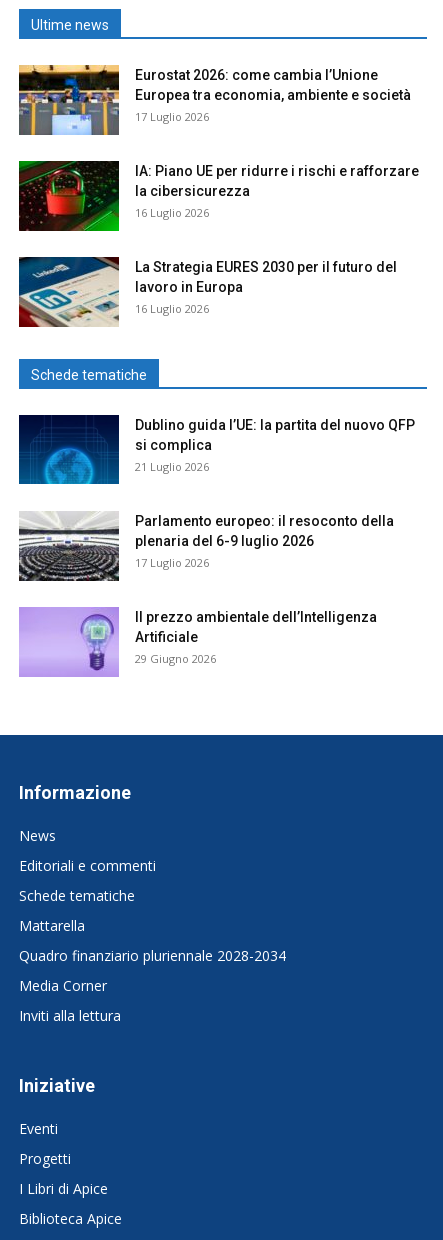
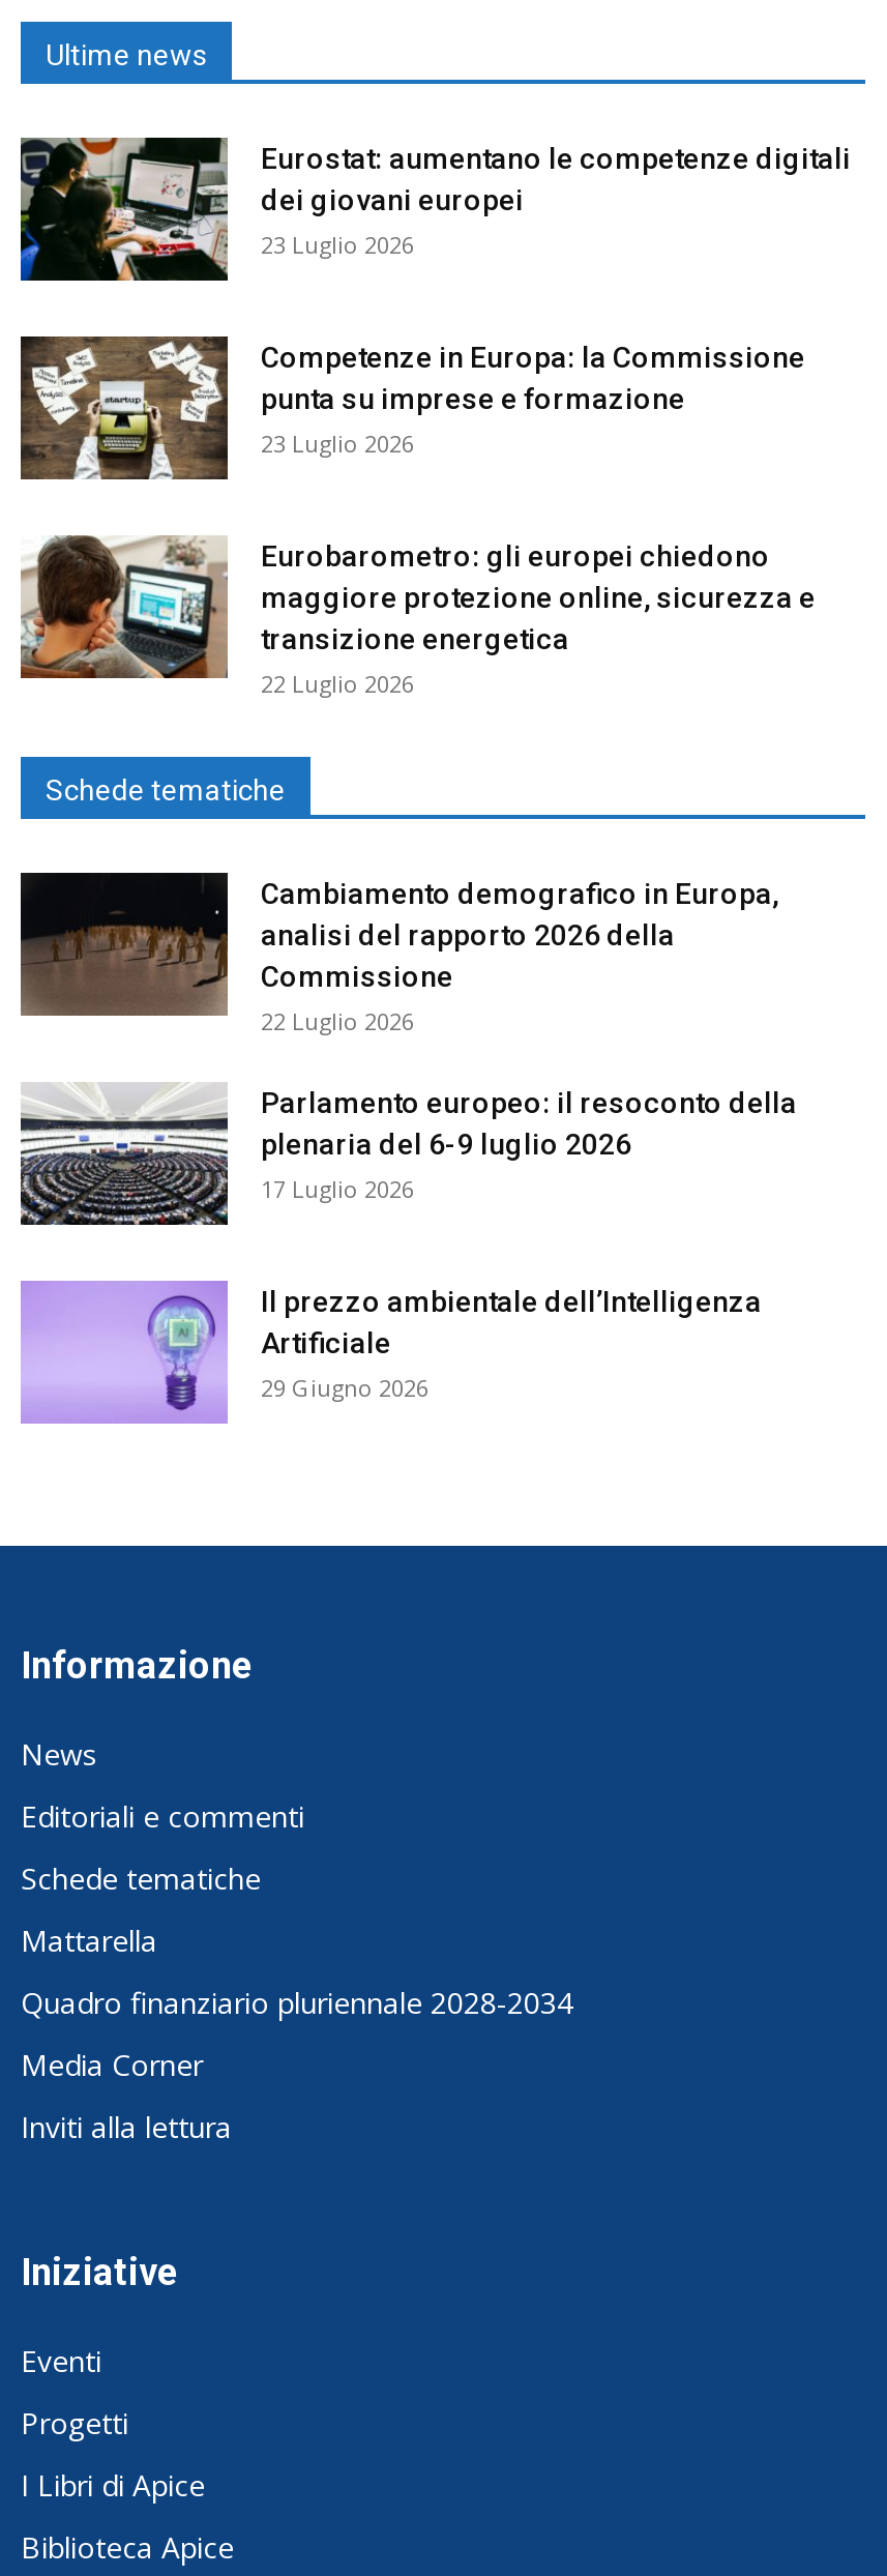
[18,64,411,136] [image] | Eurostat 2026: come cambia l’Unione | Europea tra economia, ambiente e società | 17 Luglio 2026 -> [19,136,851,283] [image] | Eurostat: aumentano le competenze digitali | dei giovani europei | 23 Luglio 2026
[19,160,419,232] [image] | IA: Piano UE per ridurre i rischi e rafforzare | la cibersicurezza | 16 Luglio 2026 -> [19,334,805,481] [image] | Competenze in Europa: la Commissione | punta su imprese e formazione | 23 Luglio 2026
[18,256,397,327] [image] | La Strategia EURES 2030 per il futuro del | lavoro in Europa | 16 Luglio 2026 -> [19,533,816,699] [image] | Eurobarometro: gli europei chiedono | maggiore protezione online, sicurezza e | transizione energetica | 22 Luglio 2026
[18,415,415,485] [image] | Dublino guida l’UE: la partita del nuovo QFP | si complica | 21 Luglio 2026 -> [19,873,778,1037] [image] | Cambiamento demografico in Europa, | analisi del rapporto 2026 della | Commissione | 22 Luglio 2026

